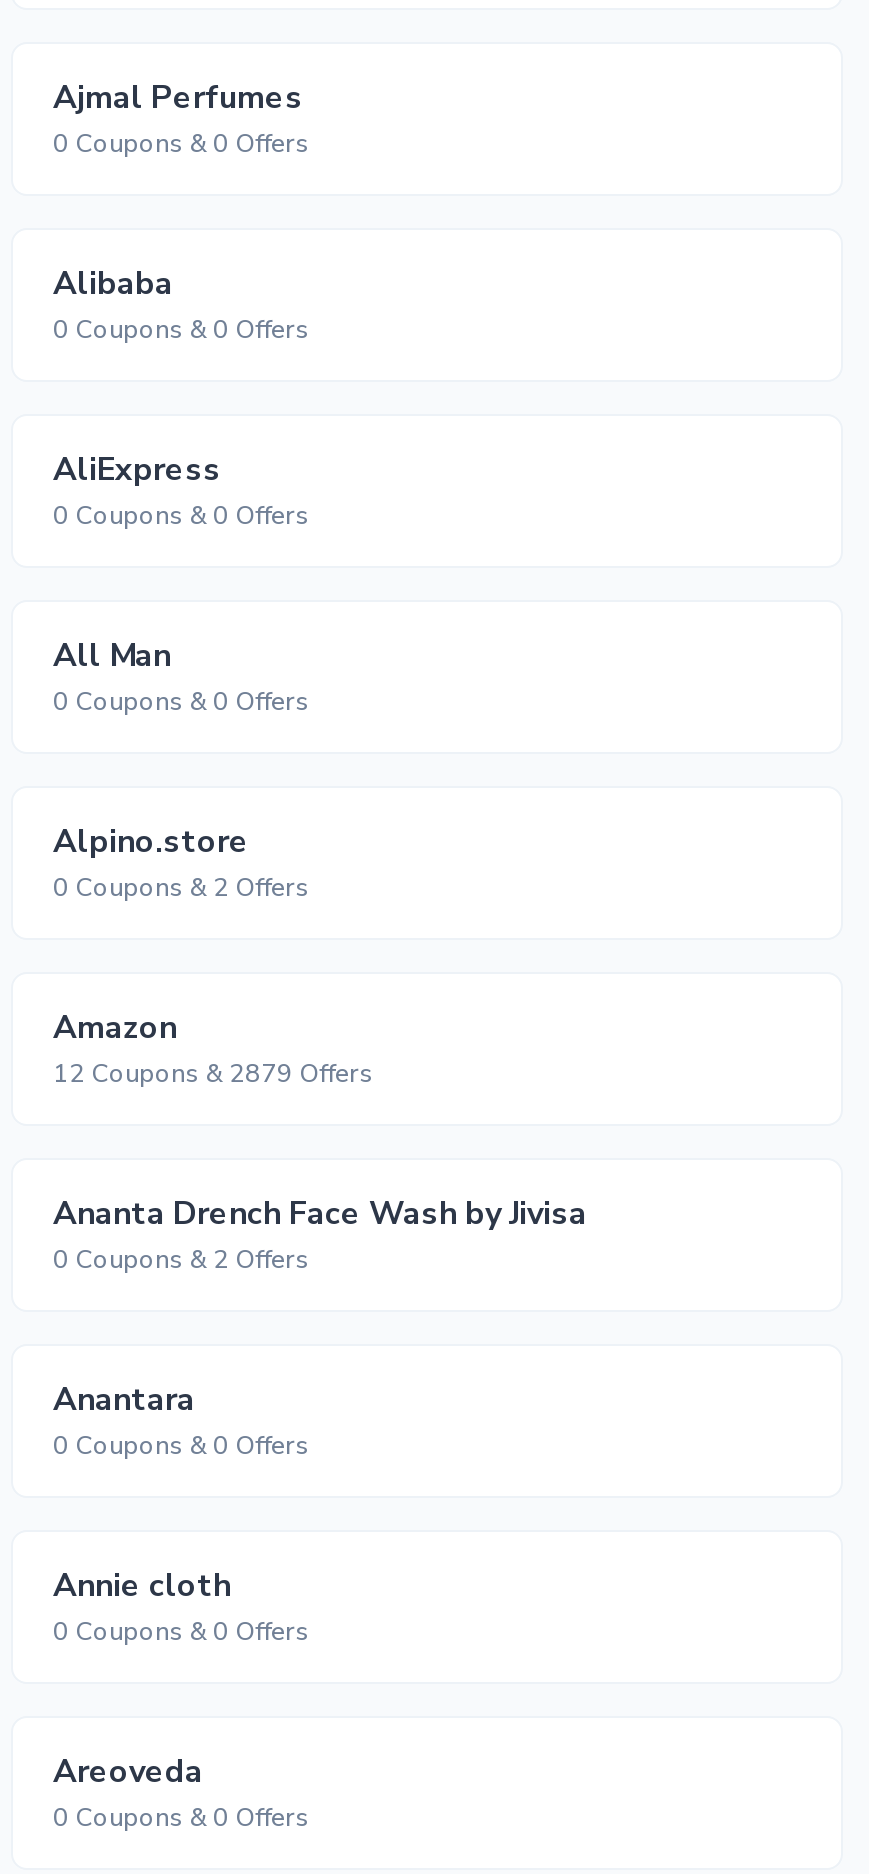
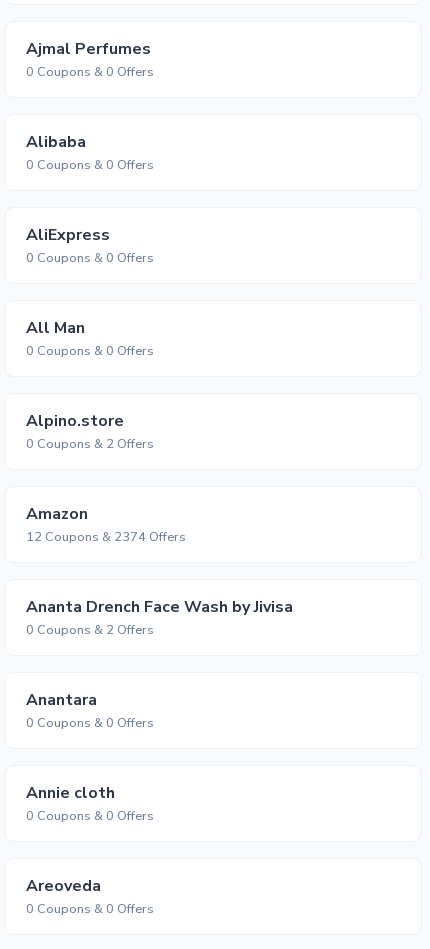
[53,1056,373,1092] 12 Coupons & 2879 Offers -> [26,528,186,546] 12 Coupons & 2374 Offers

